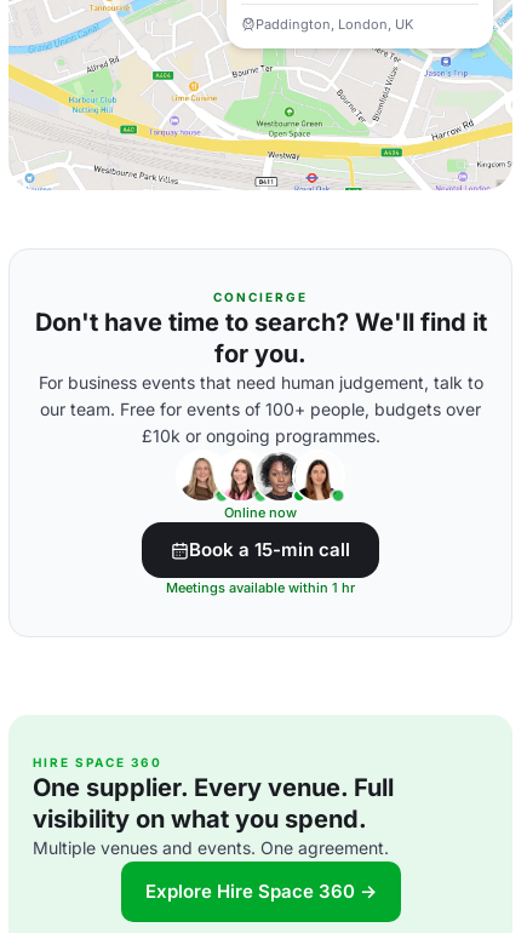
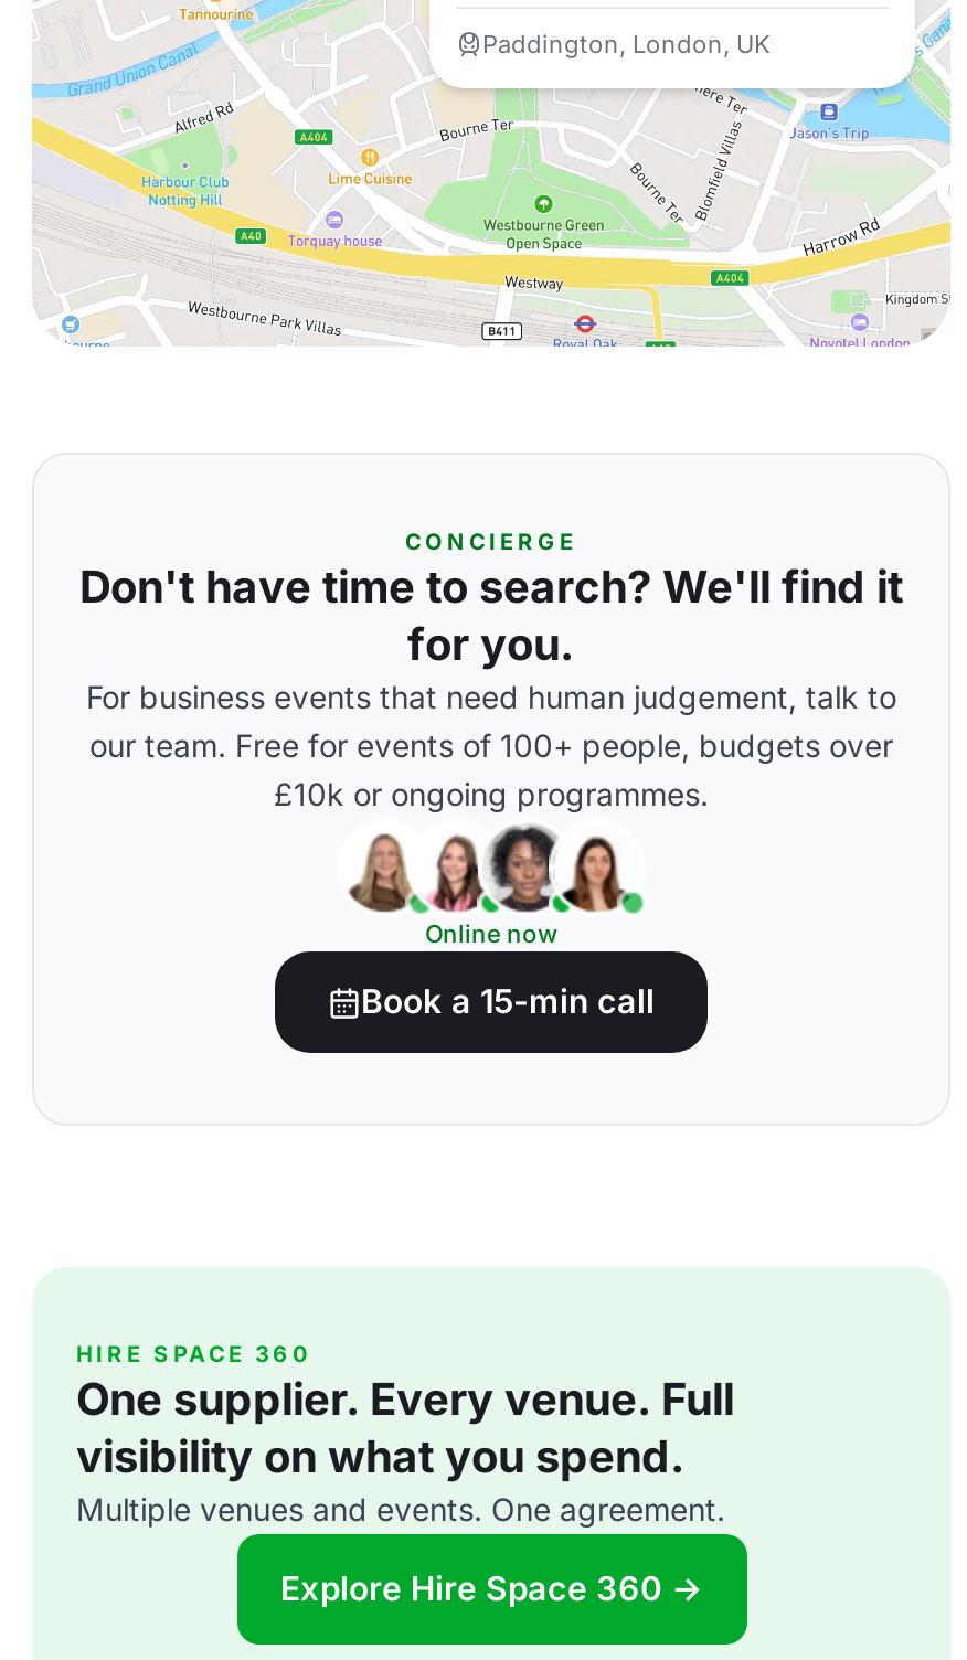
[166,579,355,596] Meetings available within 1 hr -> none

